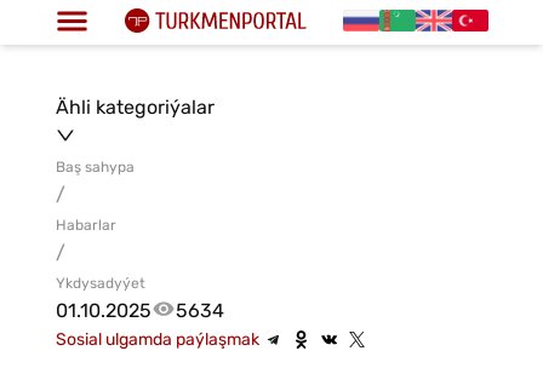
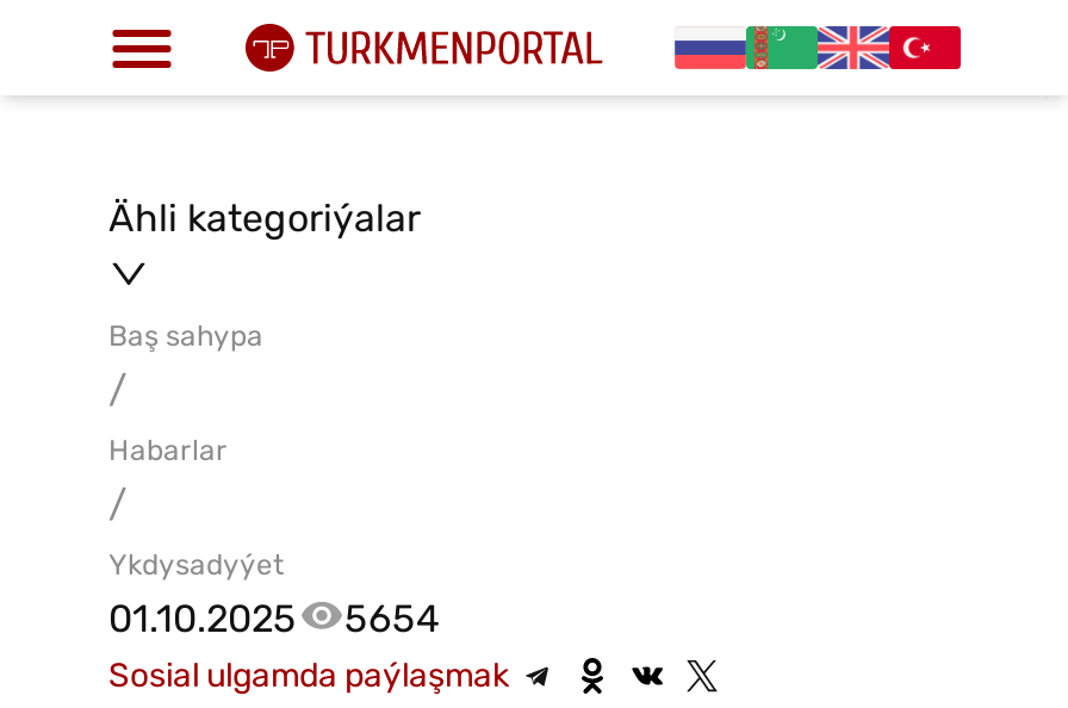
[55,299,224,322] 01.10.2025 5634 -> [108,596,440,641] 01.10.2025 5654

